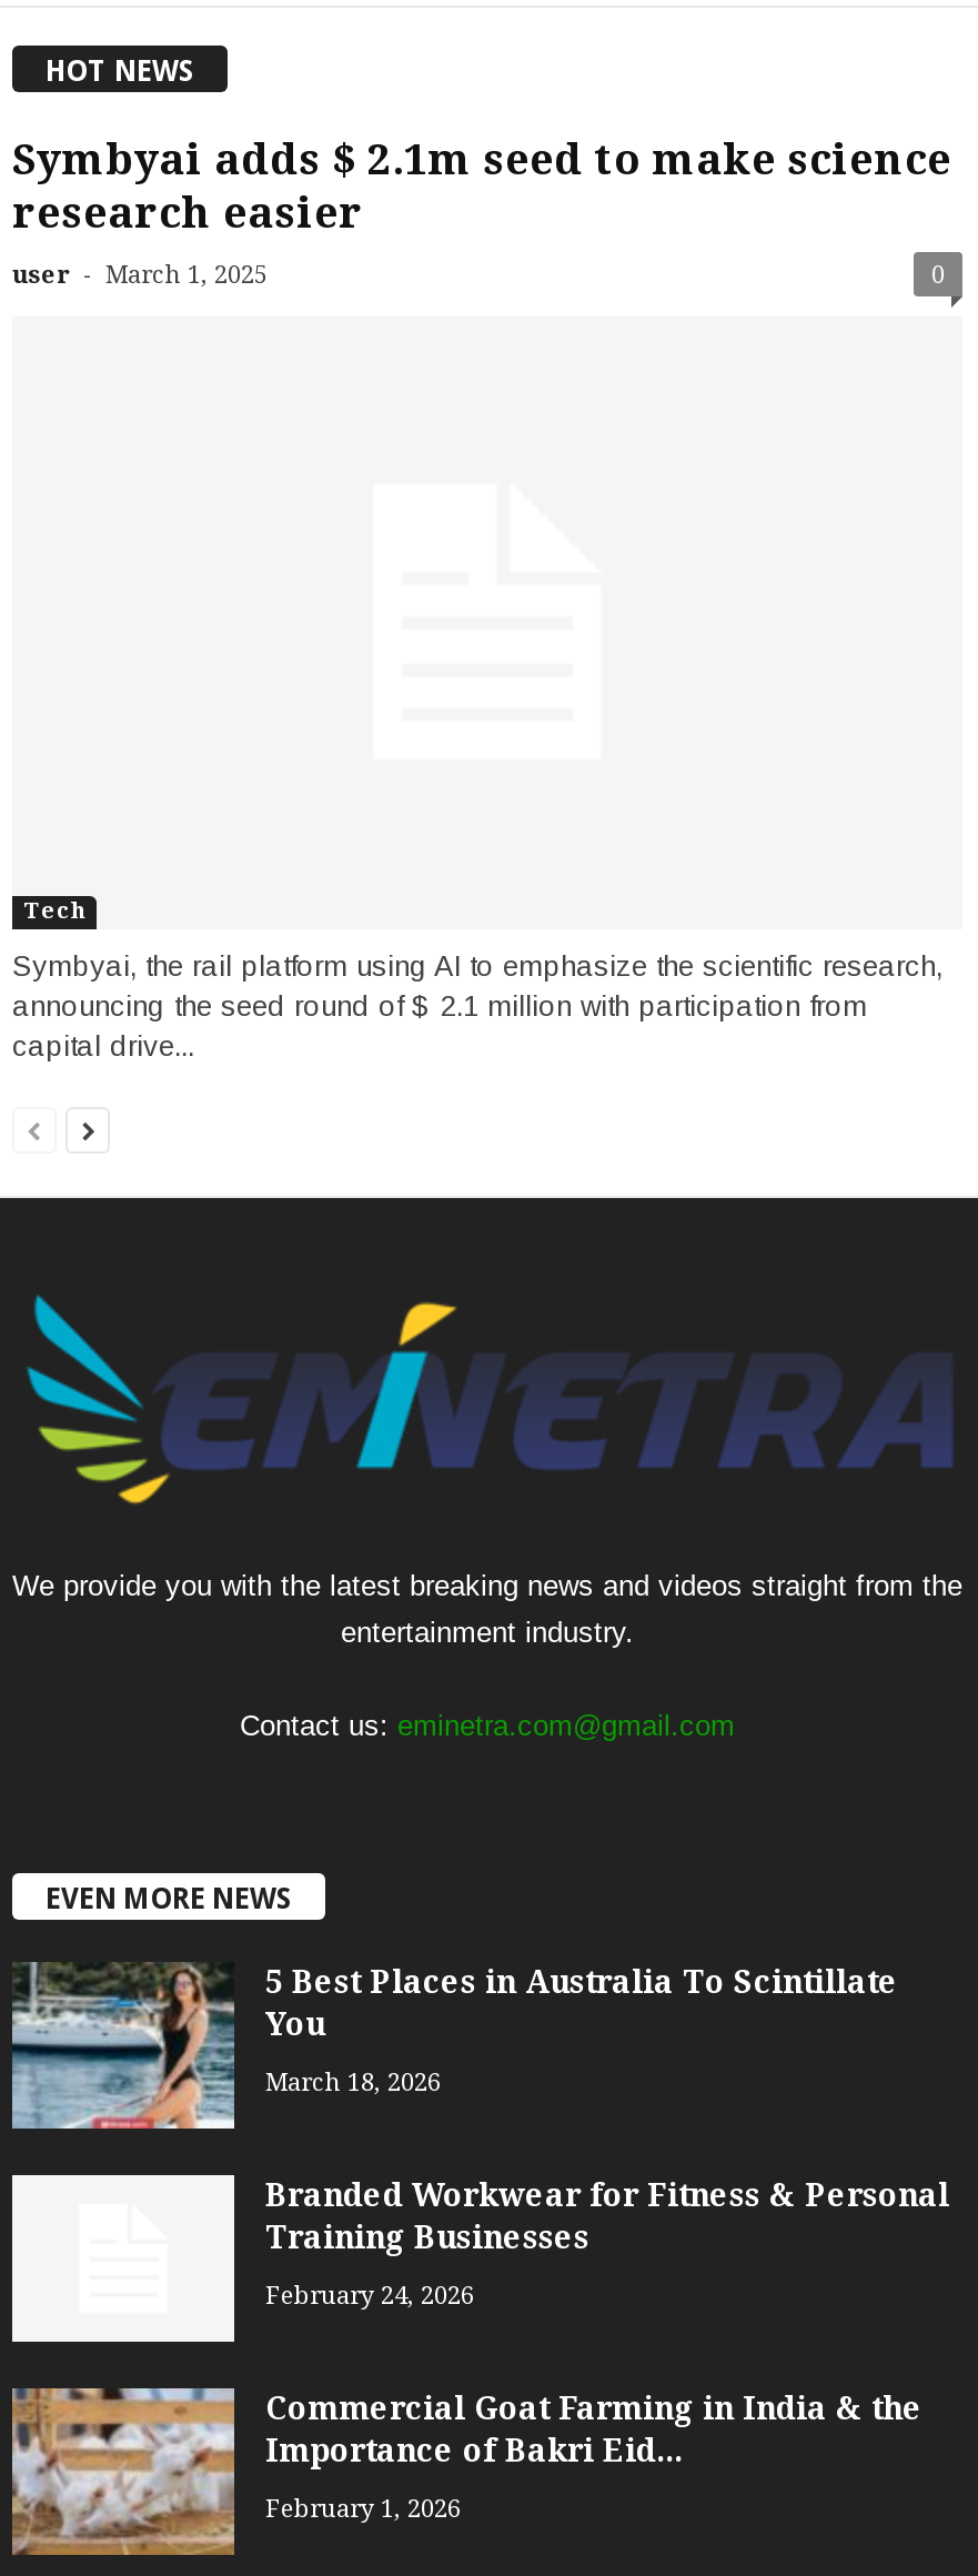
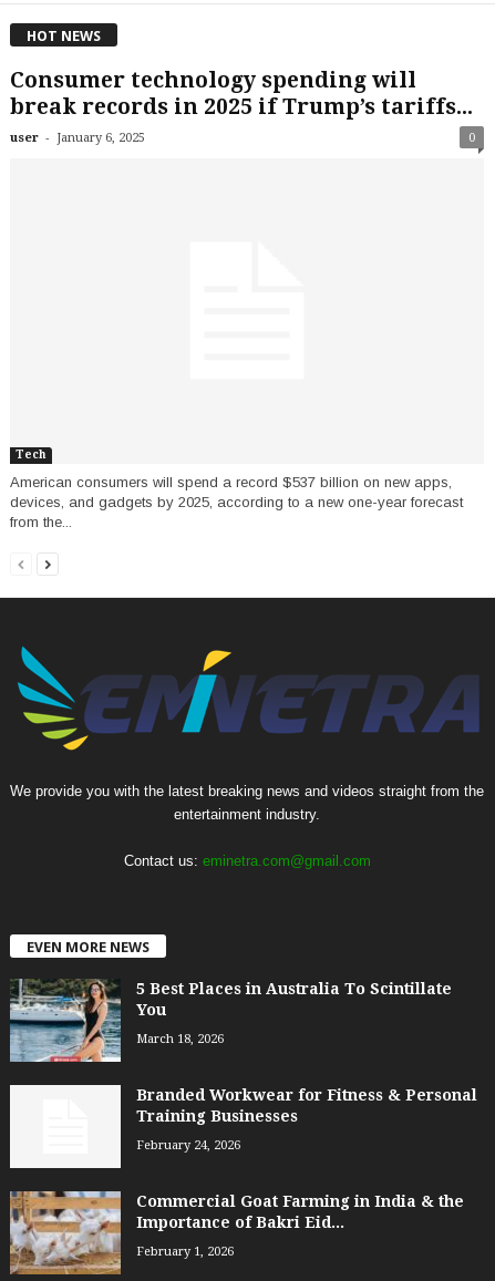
[12,133,951,289] Symbyai adds $ 2.1m seed to make science | research easier | user - March 1, 2025 -> [10,67,473,144] Consumer technology spending will | break records in 2025 if Trump’s tariffs... | user - January 6, 2025
[12,950,942,1063] Symbyai, the rail platform using AI to emphasize the scientific research, | announcing the seed round of $ 2.1 million with participation from | capital drive... -> [10,474,463,531] American consumers will spend a record $537 billion on new apps, | devices, and gadgets by 2025, according to a new one-year forecast | from the...

